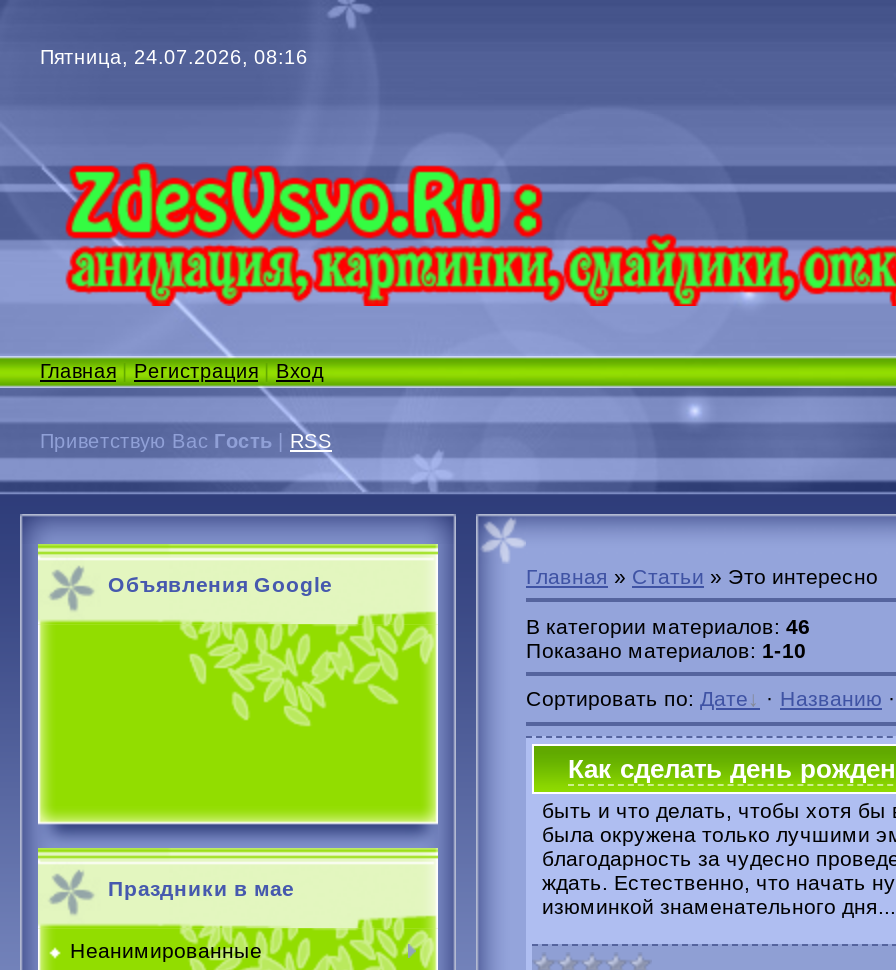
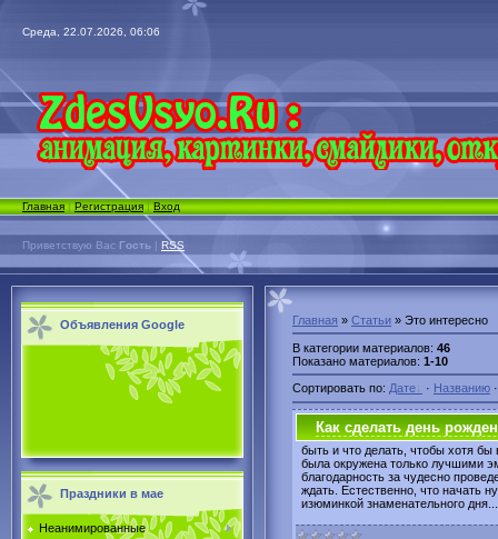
[40,46,308,68] Пятница, 24.07.2026, 08:16 -> [22,26,160,38] Среда, 22.07.2026, 06:06

